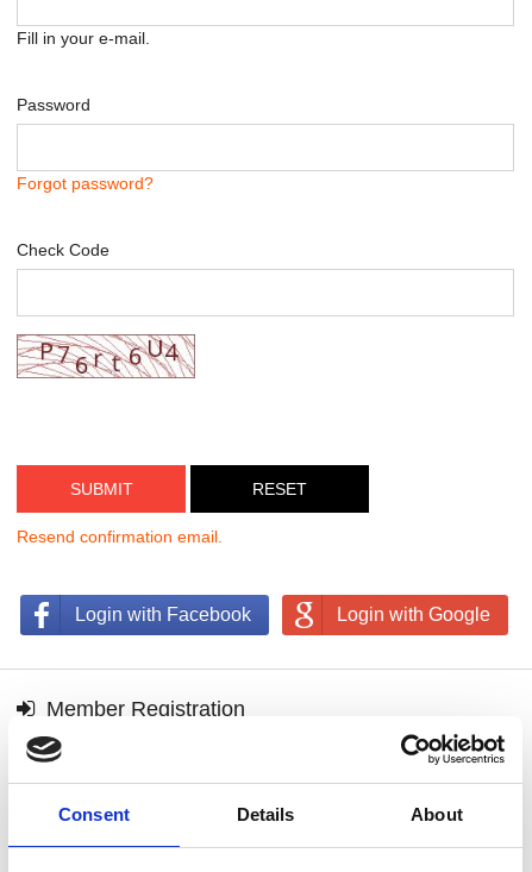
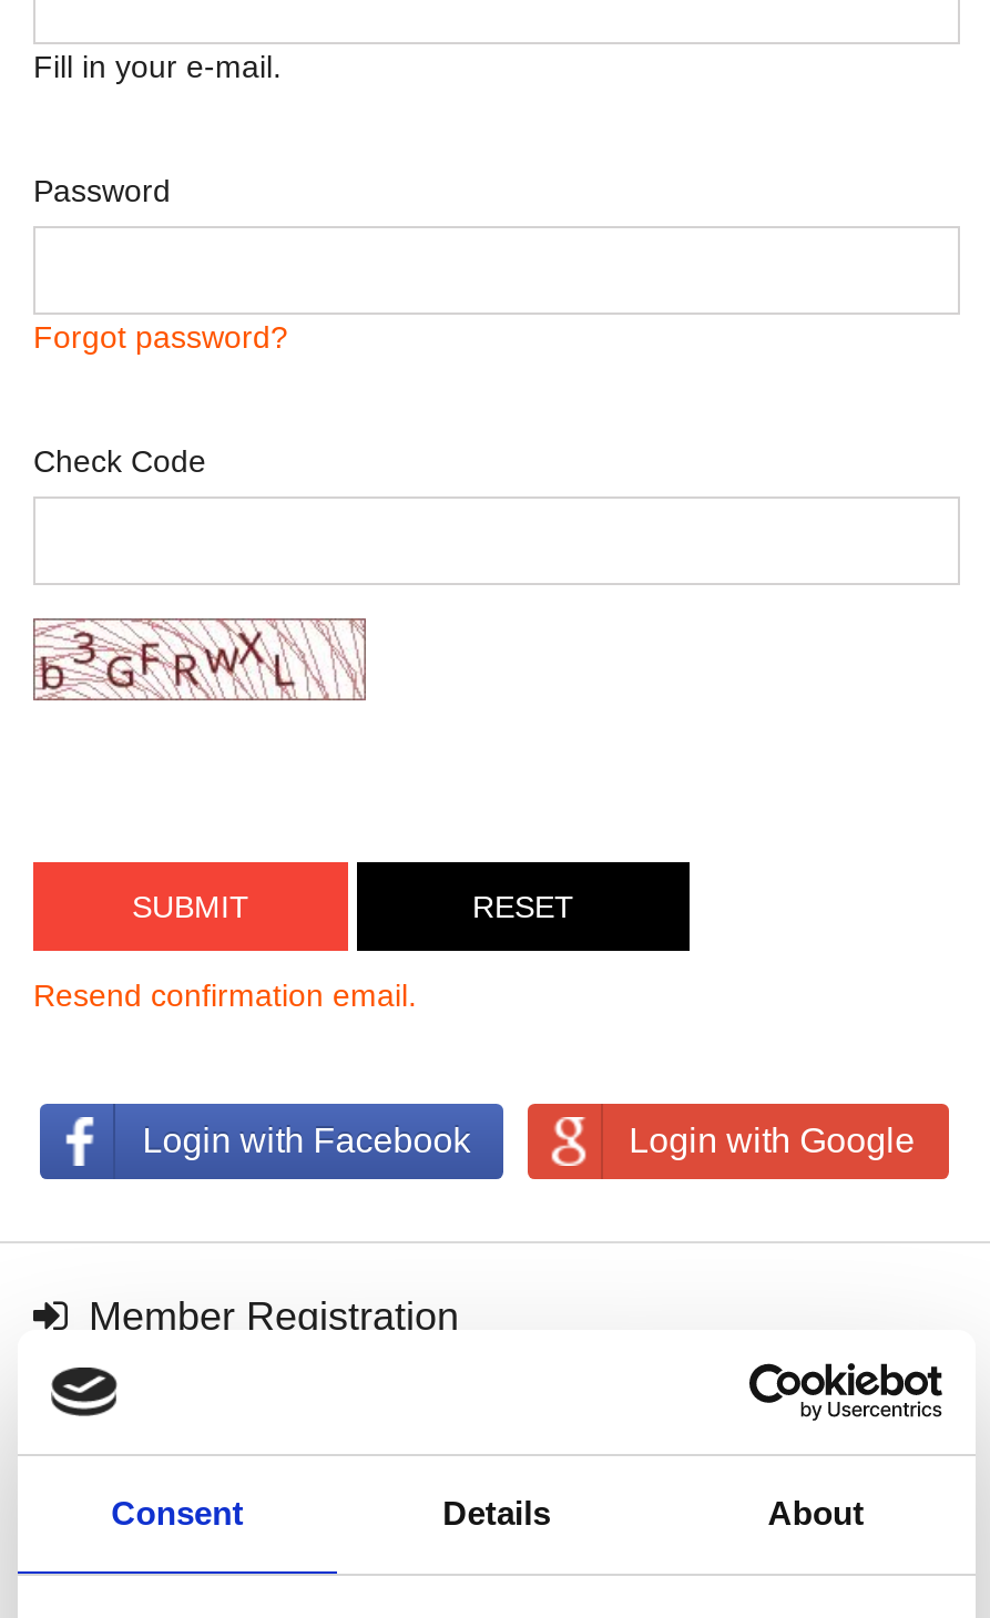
[18,334,193,377] [image] -> [38,623,350,696] [image]

